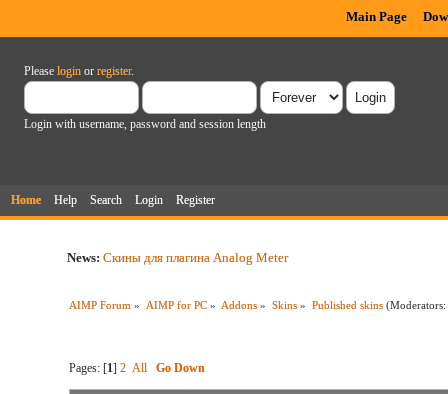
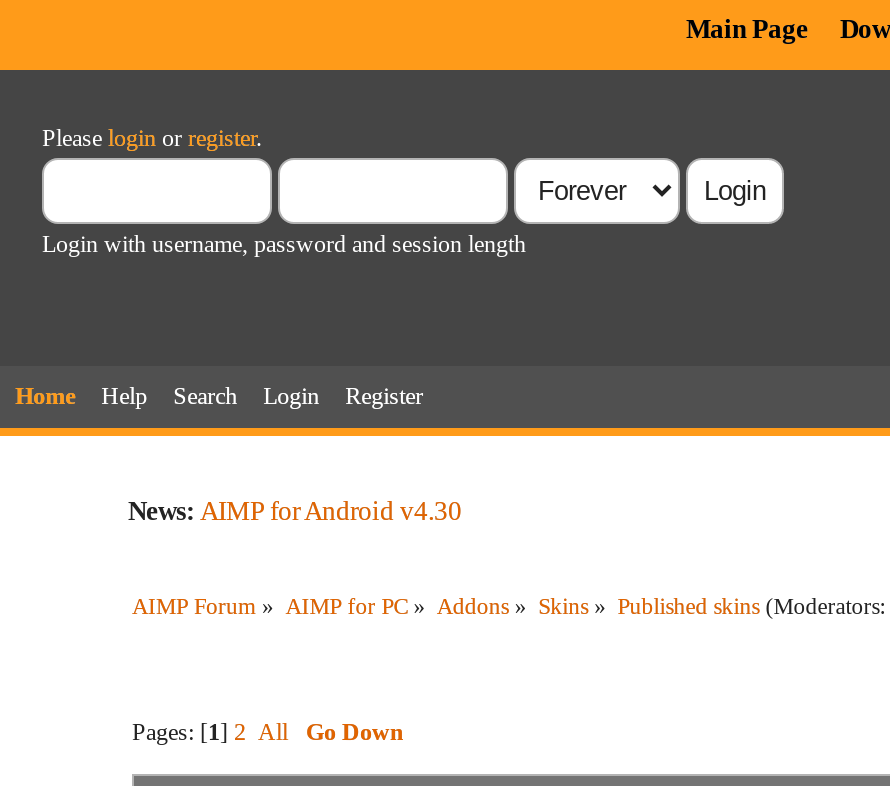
[67,250,288,265] News: Скины для плагина Analog Meter -> [128,496,462,526] News: AIMP for Android v4.30

